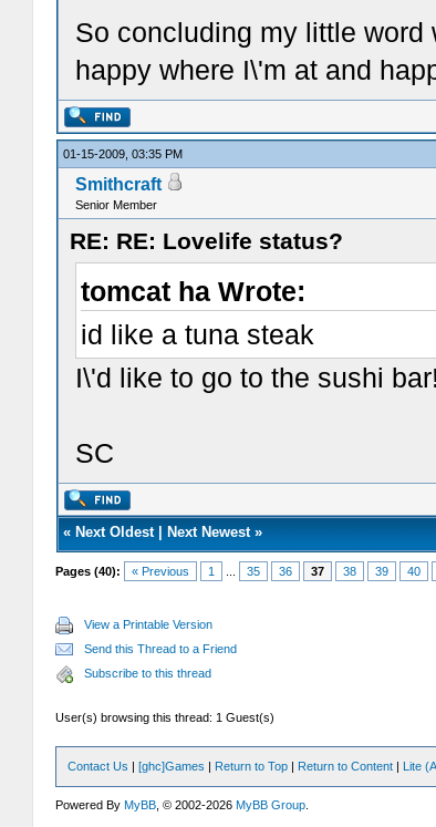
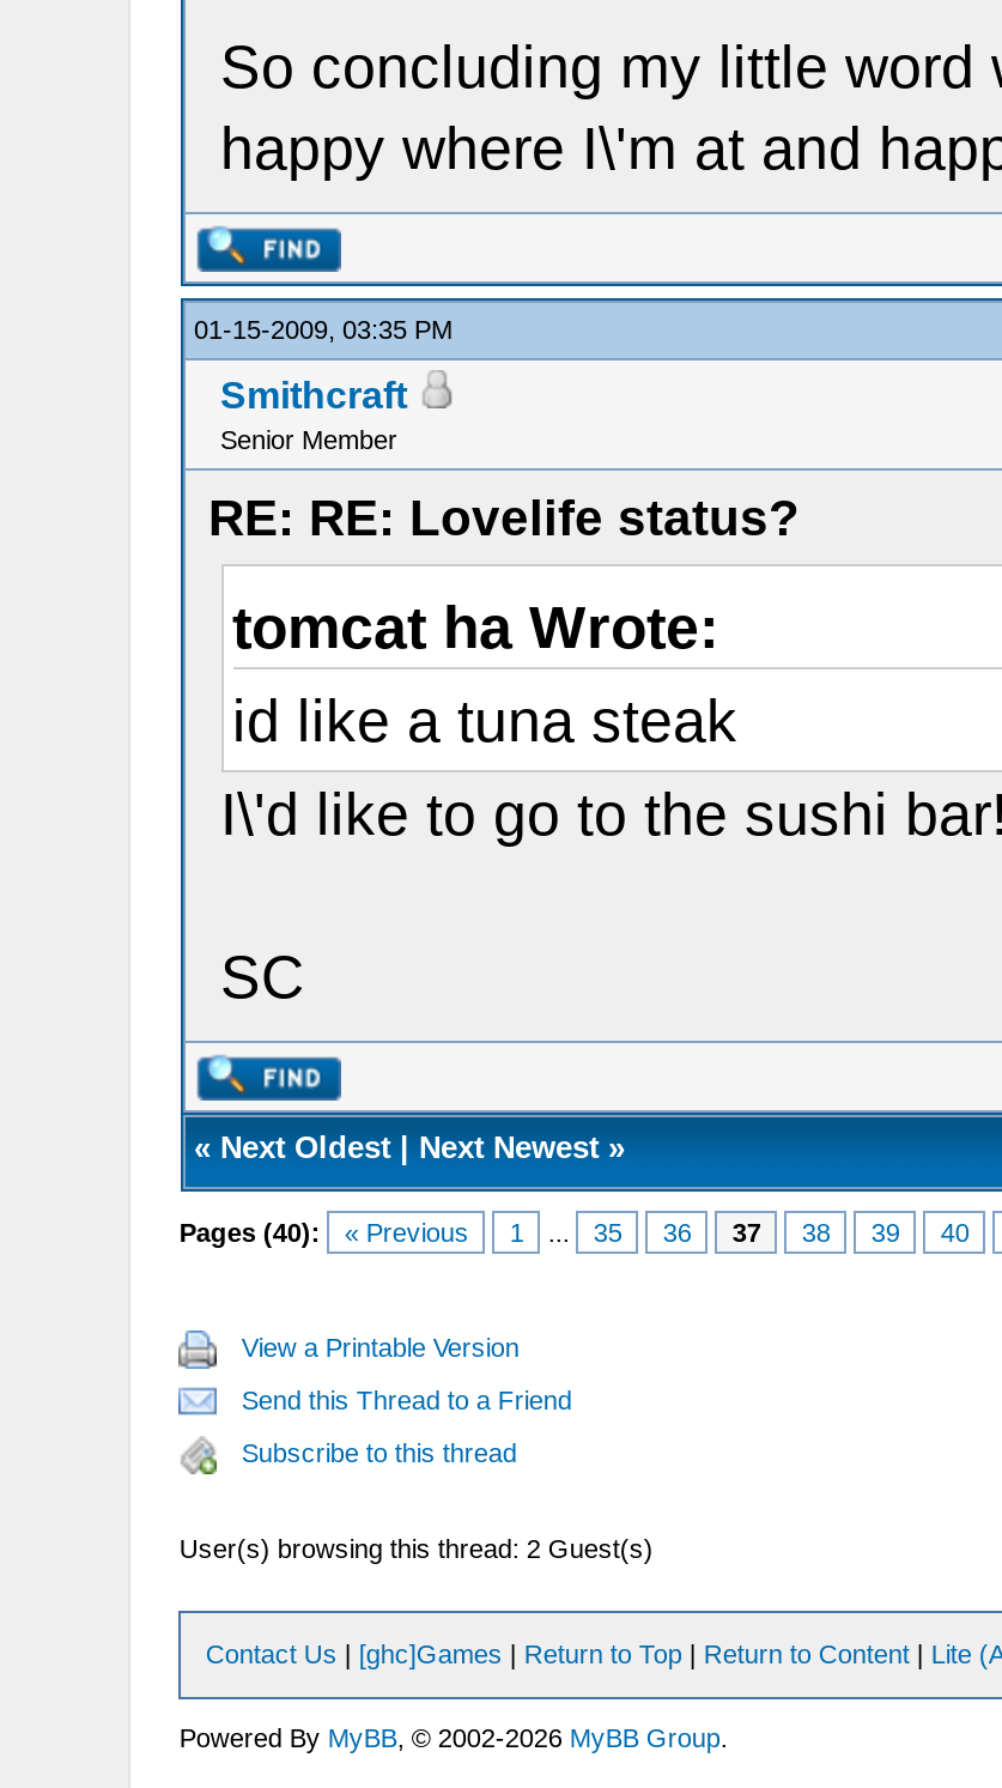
[56,711,275,724] User(s) browsing this thread: 1 Guest(s) -> [179,1534,653,1563] User(s) browsing this thread: 2 Guest(s)

